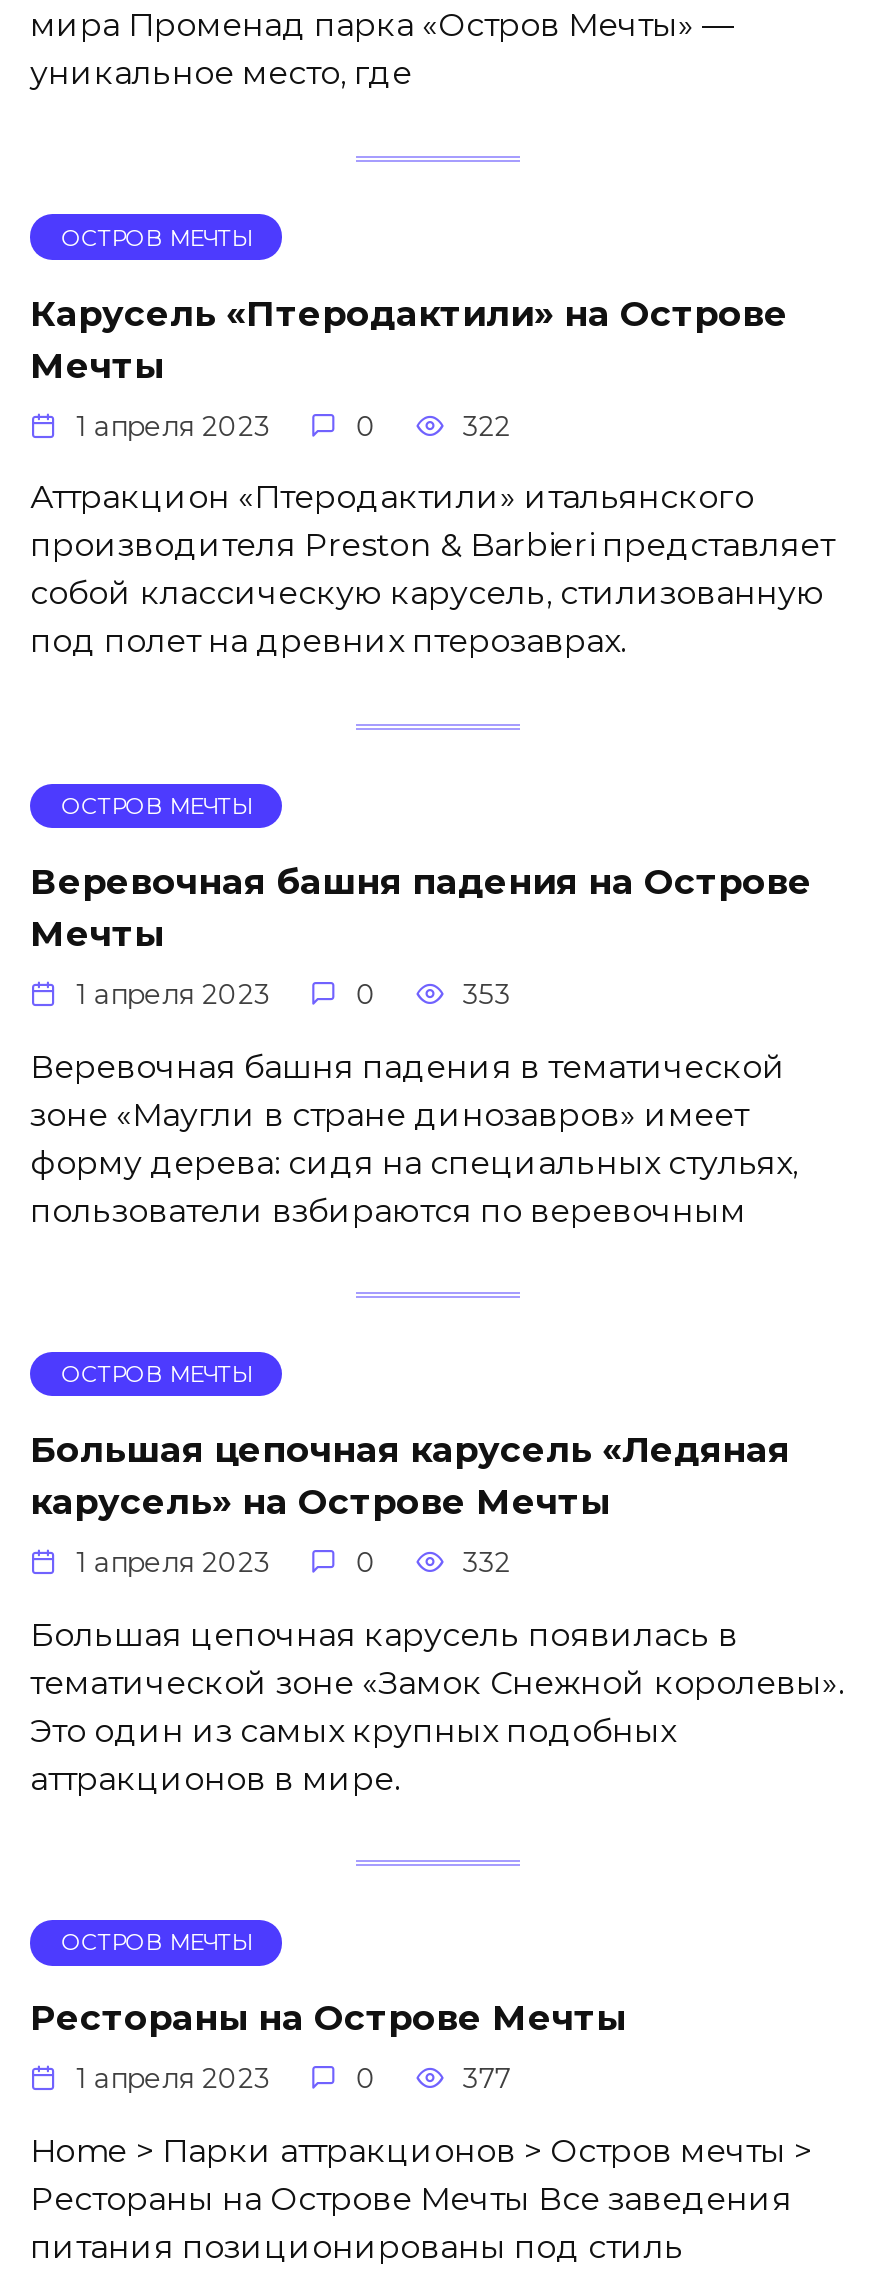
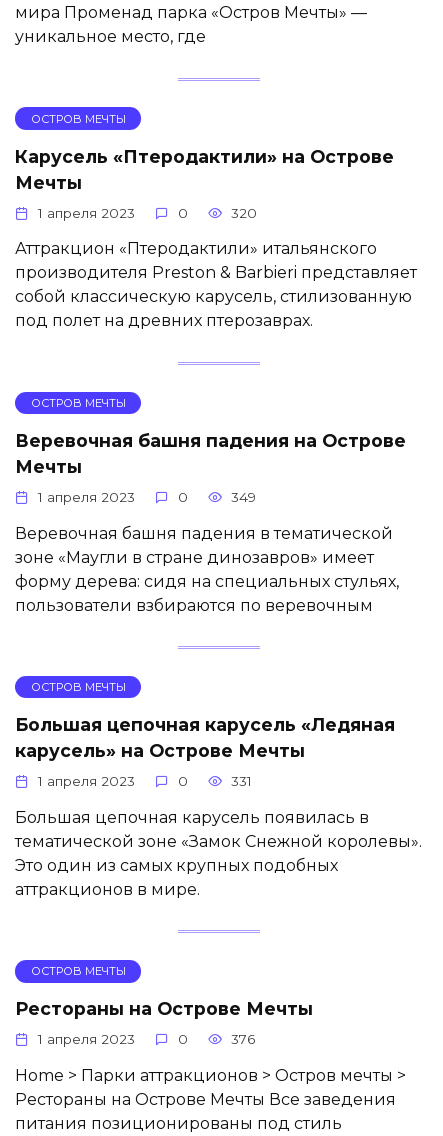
[463,409,511,441] 322 -> [231,204,257,220] 320
[463,977,511,1009] 353 -> [231,489,256,505] 349
[463,1546,511,1578] 332 -> [231,773,252,789] 331
[463,2062,511,2094] 377 -> [231,1031,255,1047] 376

